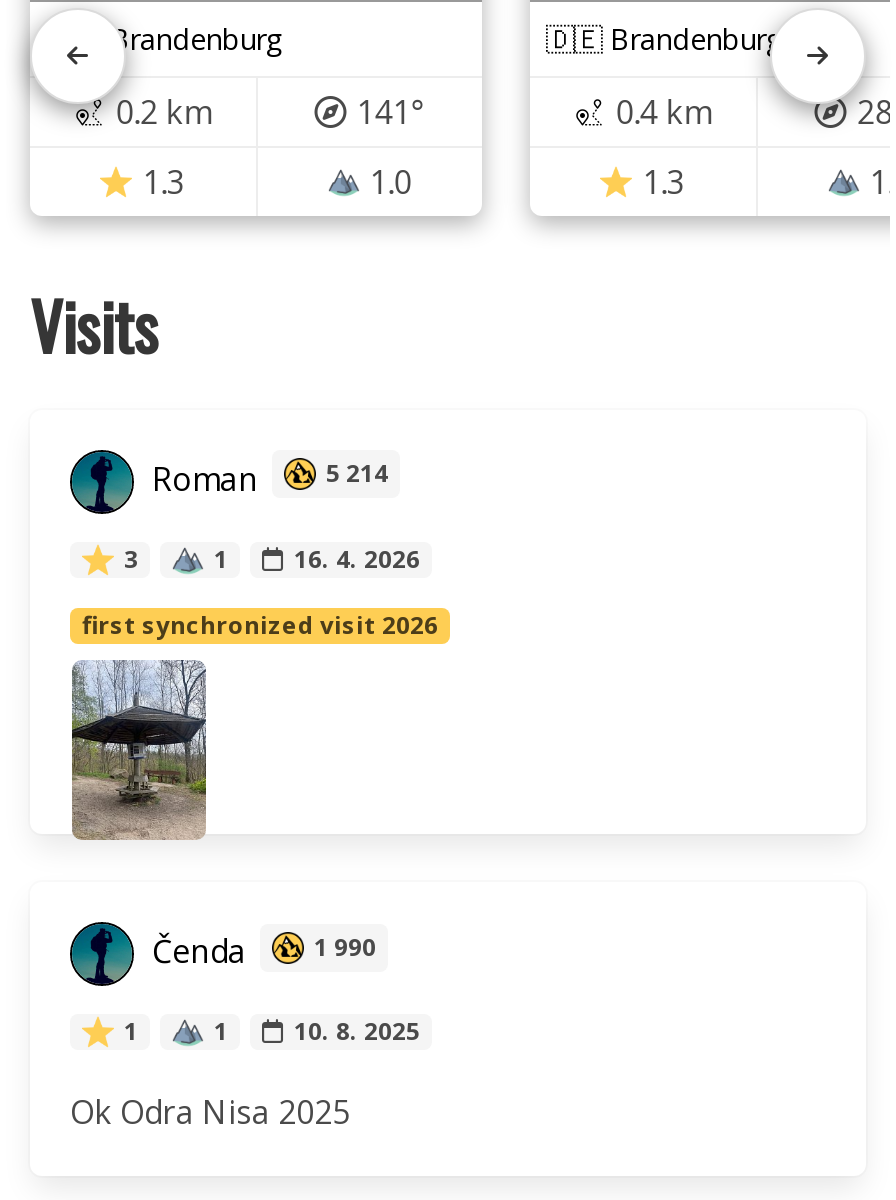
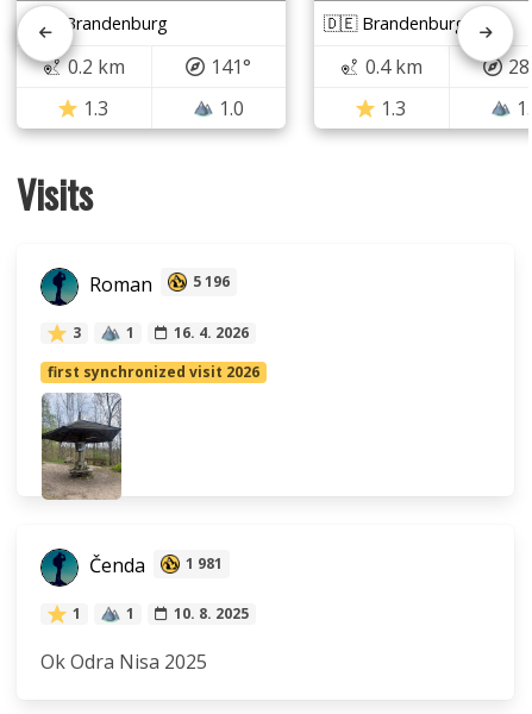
[144,457,388,501] Roman 5 214 -> [85,272,230,298] Roman 5 196
[144,929,376,973] Čenda 1 990 -> [85,553,223,579] Čenda 1 981

